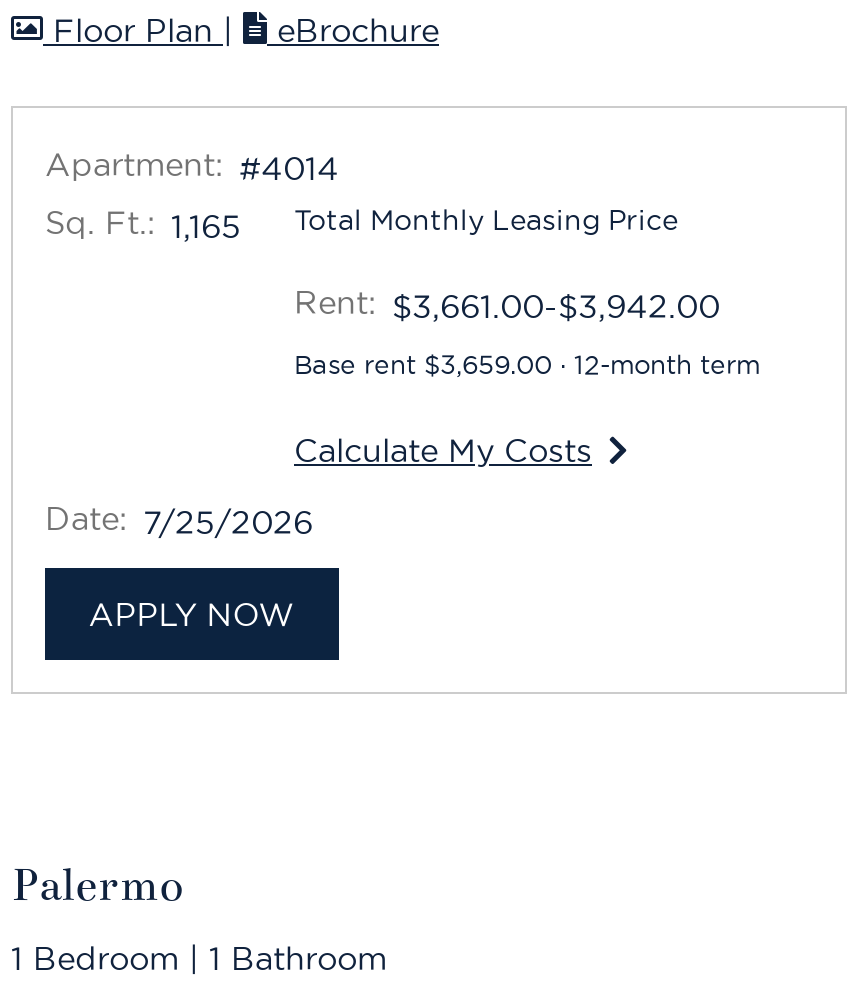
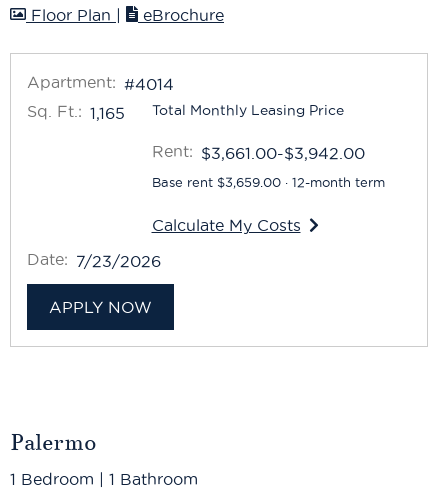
[45,500,313,540] Date: 7/25/2026 -> [27,250,161,270] Date: 7/23/2026

